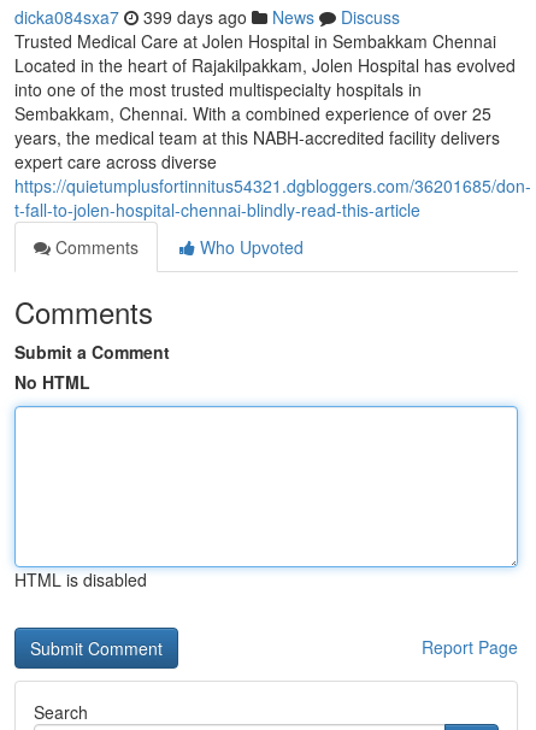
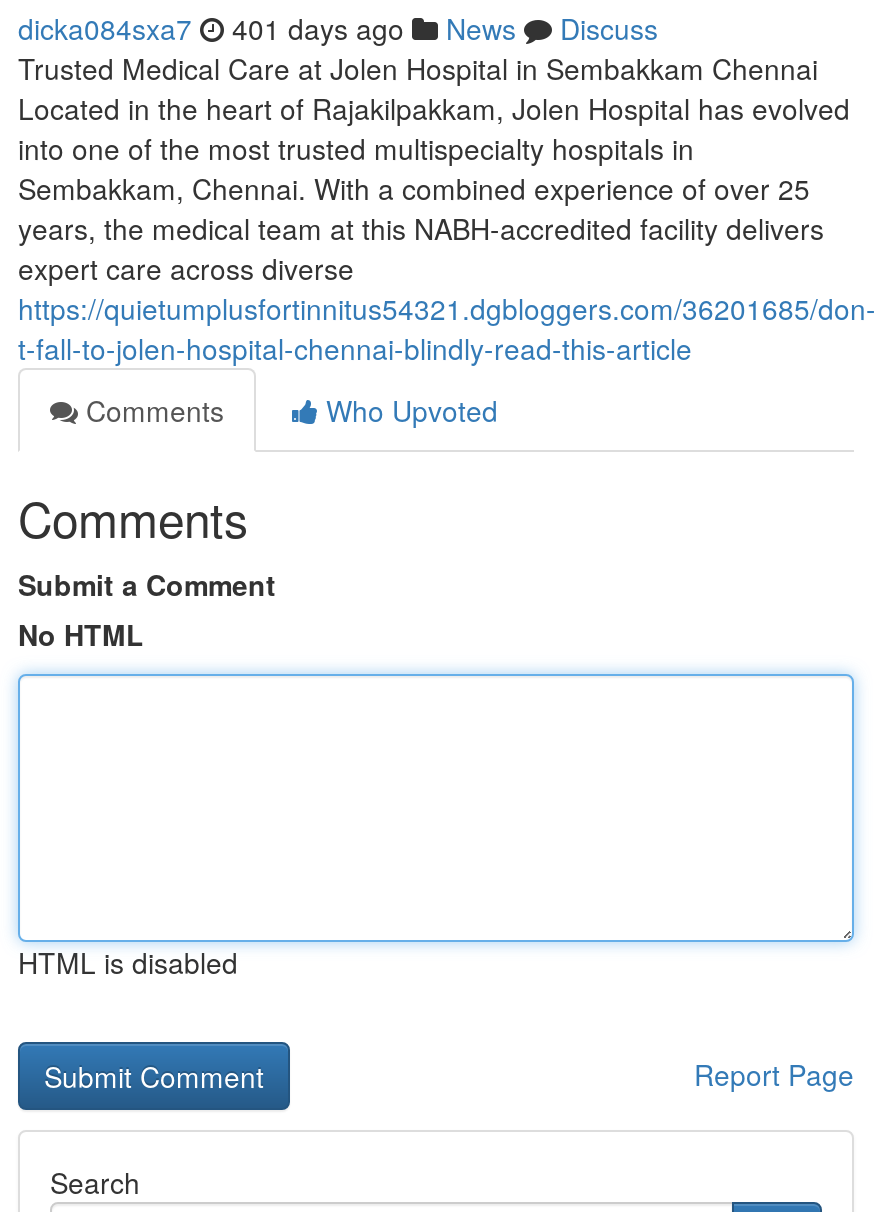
[14,5,400,29] dicka084sxa7 399 days ago News Discuss -> [18,8,658,48] dicka084sxa7 401 days ago News Discuss

